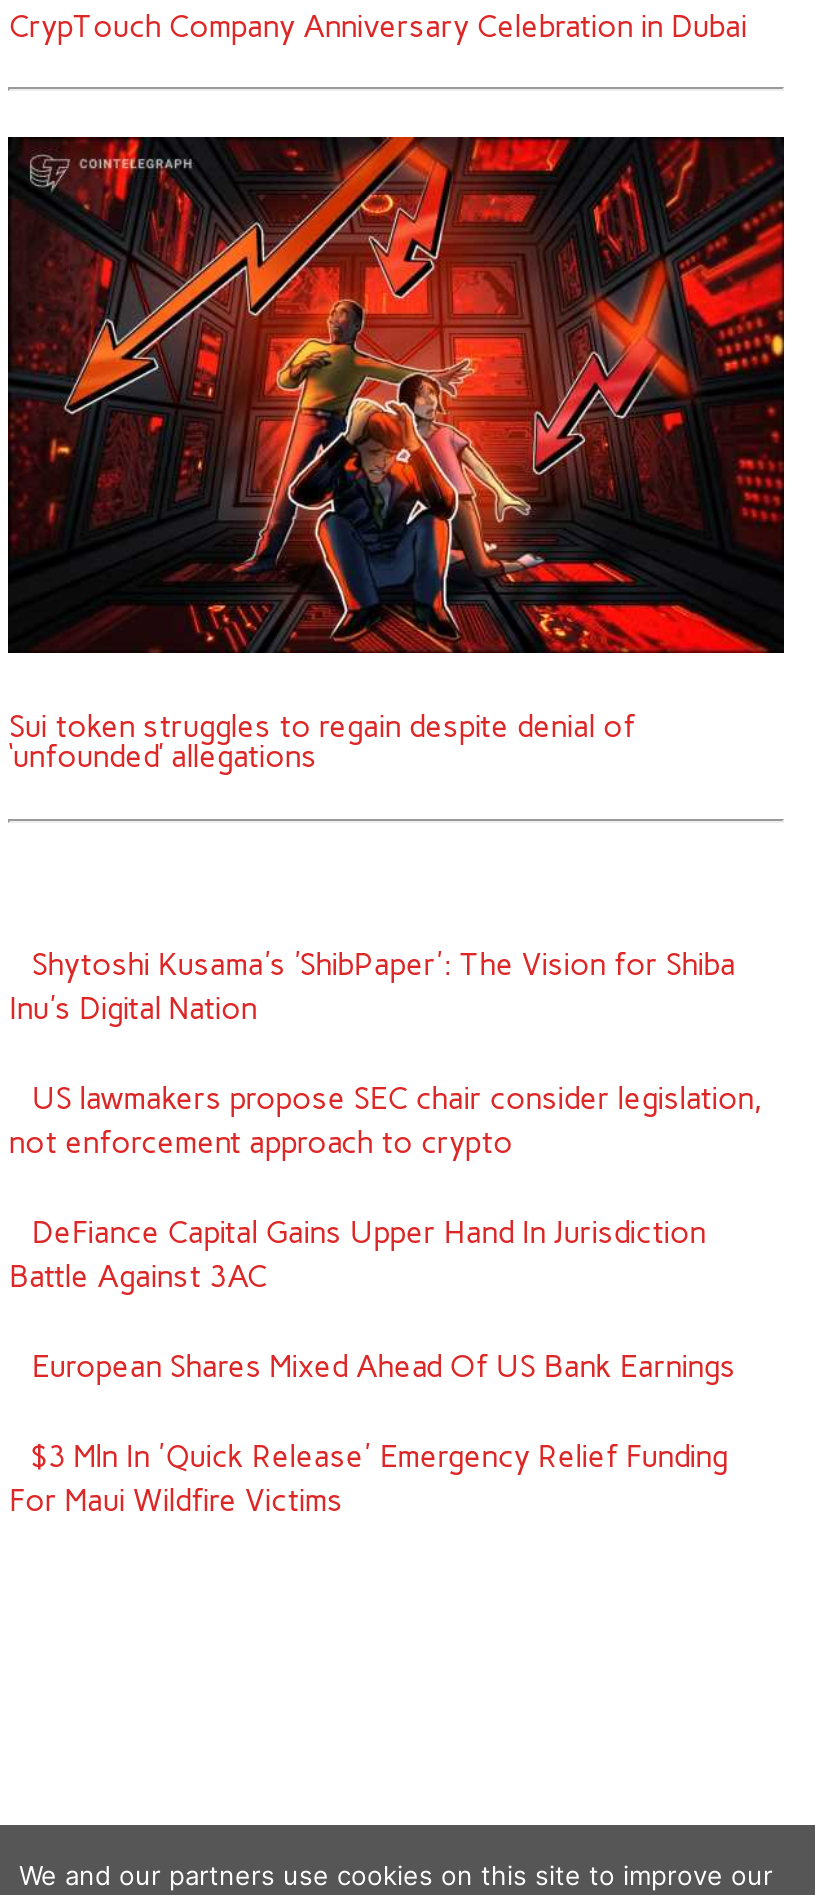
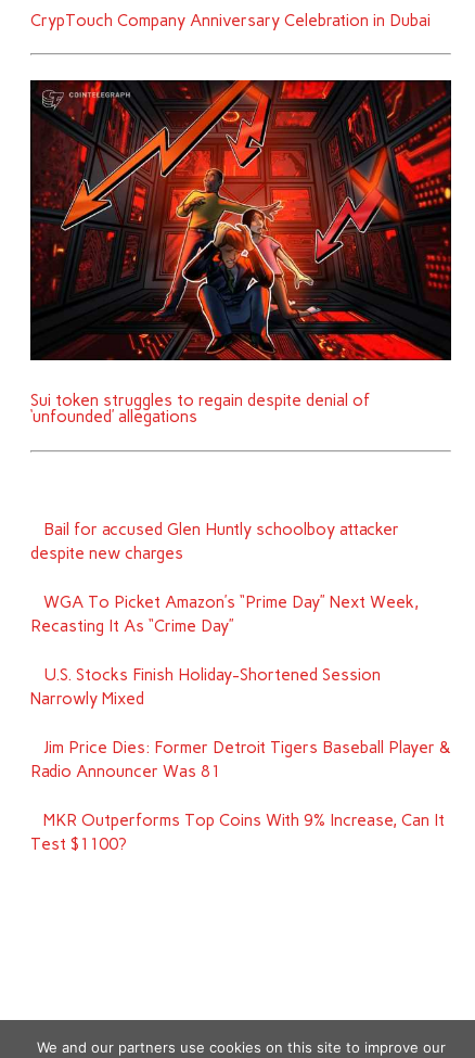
[9,948,736,1028] Shytoshi Kusama's 'ShibPaper': The Vision for Shiba | Inu's Digital Nation -> [31,520,399,564] Bail for accused Glen Huntly schoolboy attacker | despite new charges
[9,1082,762,1162] US lawmakers propose SEC chair consider legislation, | not enforcement approach to crypto -> [31,593,418,636] WGA To Picket Amazon’s “Prime Day” Next Week, | Recasting It As “Crime Day”
[9,1215,706,1295] DeFiance Capital Gains Upper Hand In Jurisdiction | Battle Against 3AC -> [31,665,380,709] U.S. Stocks Finish Holiday-Shortened Session | Narrowly Mixed
[32,1349,736,1385] European Shares Mixed Ahead Of US Bank Earnings -> [31,738,450,781] Jim Price Dies: Former Detroit Tigers Baseball Player & | Radio Announcer Was 81
[9,1438,728,1518] $3 Mln In 'Quick Release' Emergency Relief Funding | For Maui Wildfire Victims -> [31,810,444,854] MKR Outperforms Top Coins With 9% Increase, Can It | Test $1100?

